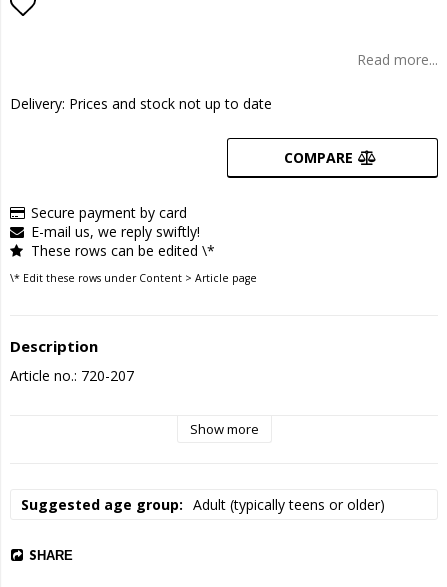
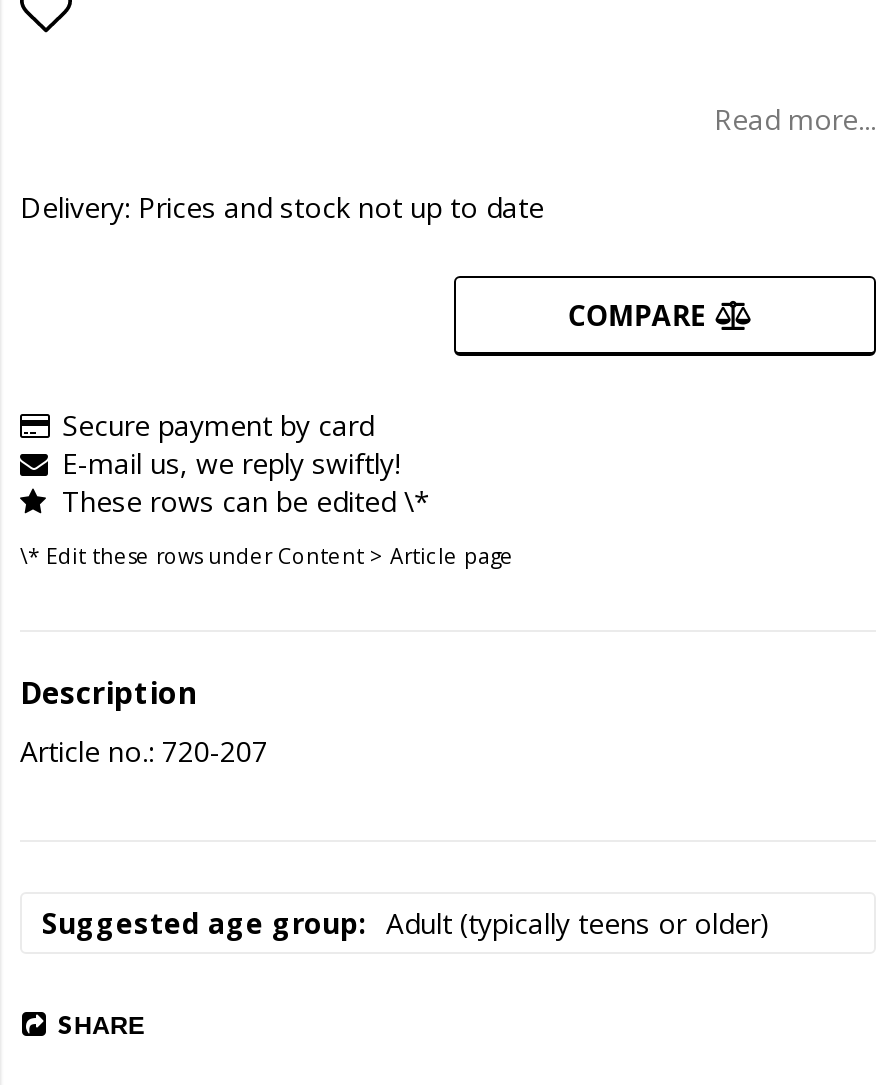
[189,419,258,437] Show more -> none

